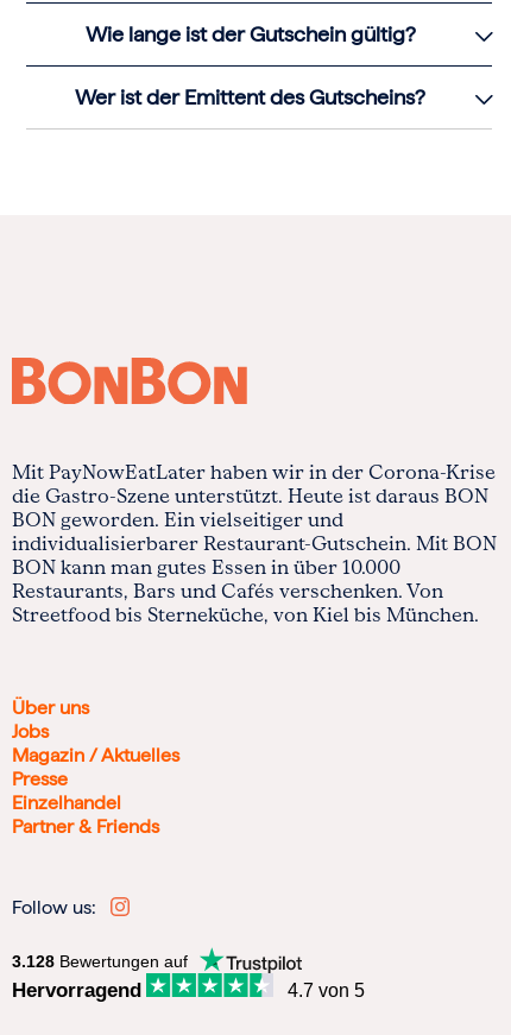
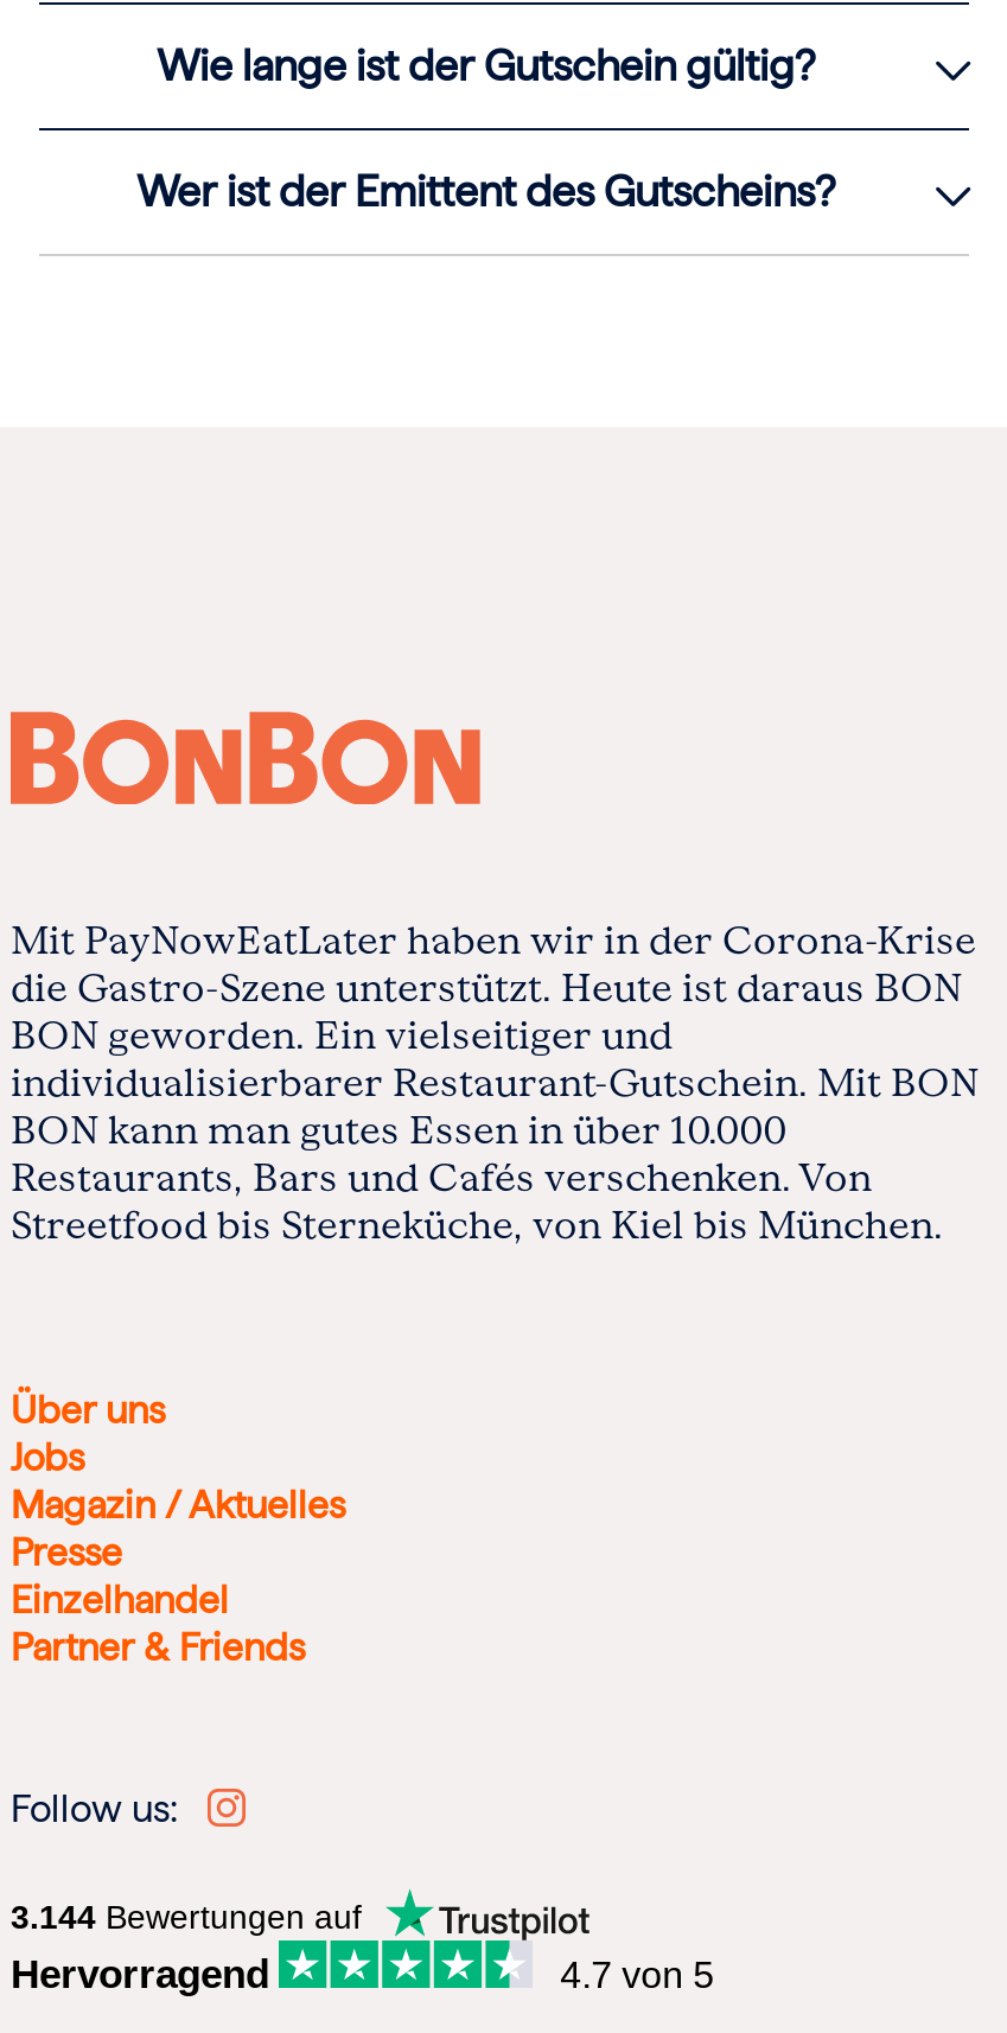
[12,951,193,970] 3.128 Bewertungen auf -> [11,1897,371,1935] 3.144 Bewertungen auf

